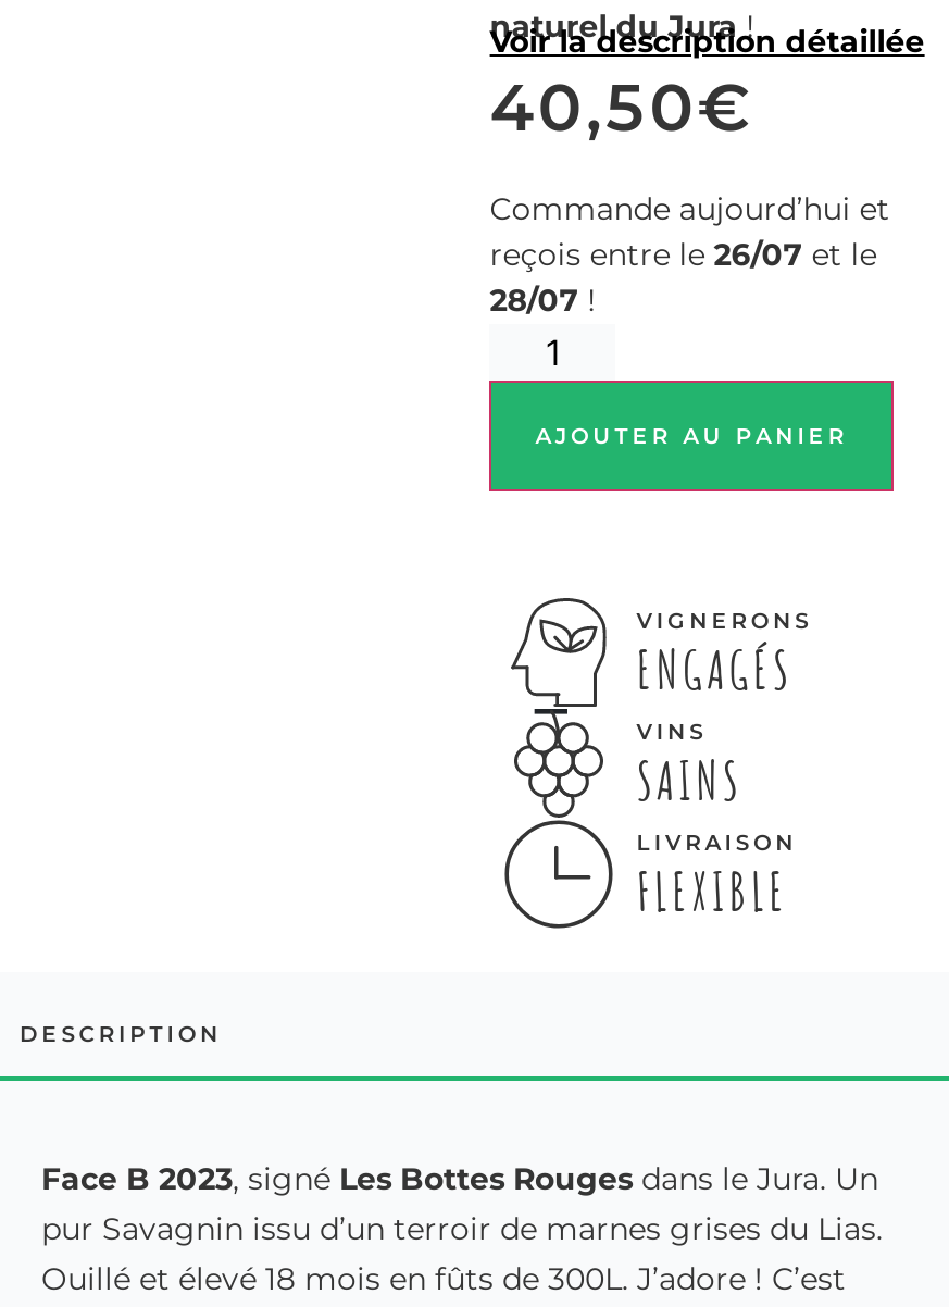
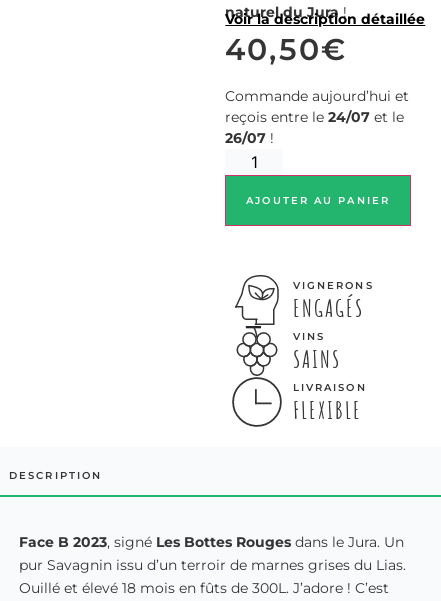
[490,235,877,274] reçois entre le 26/07 et le -> [225,108,404,126] reçois entre le 24/07 et le
[490,281,596,320] 28/07! -> [225,129,274,147] 26/07!

